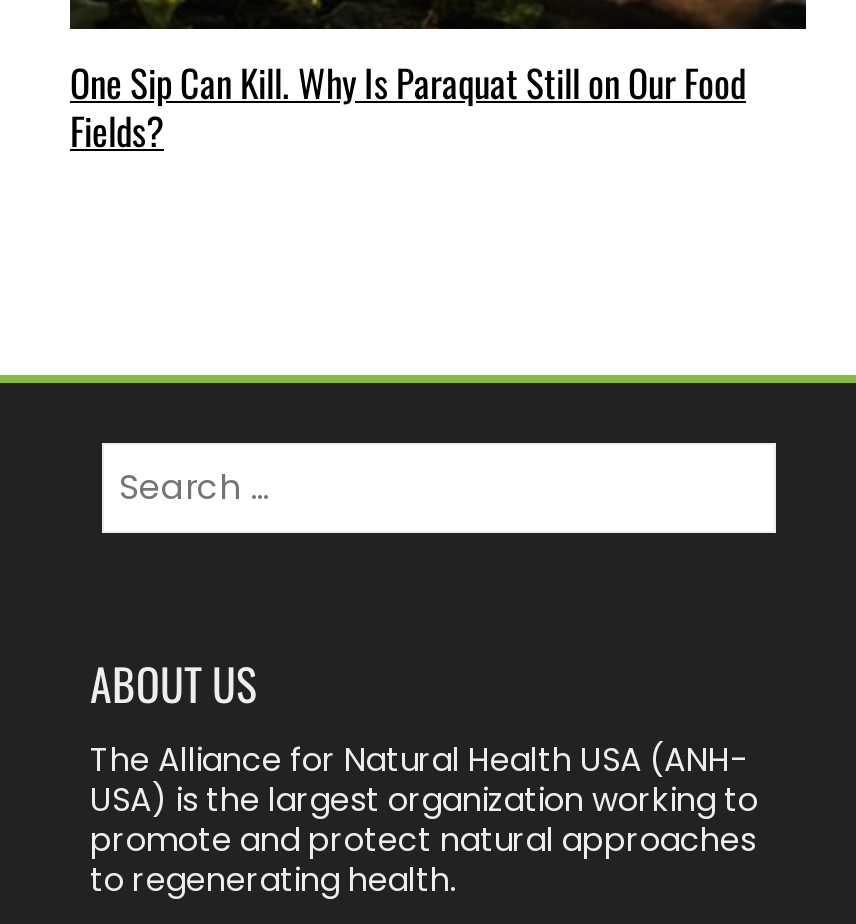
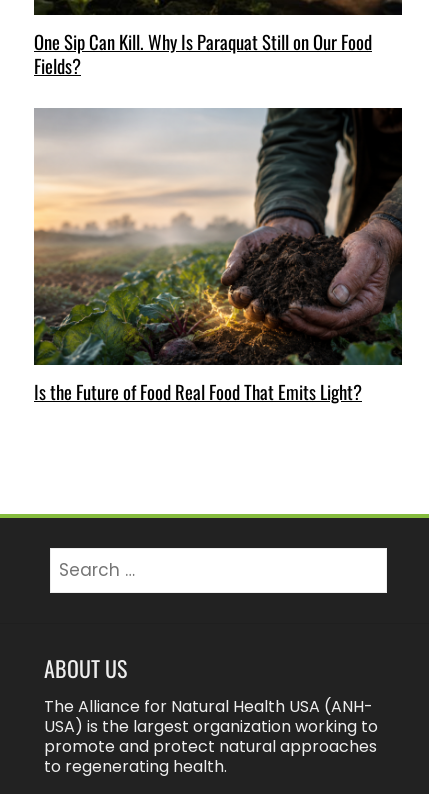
none -> [33,107,403,405] [image] | Is the Future of Food Real Food That Emits Light?

